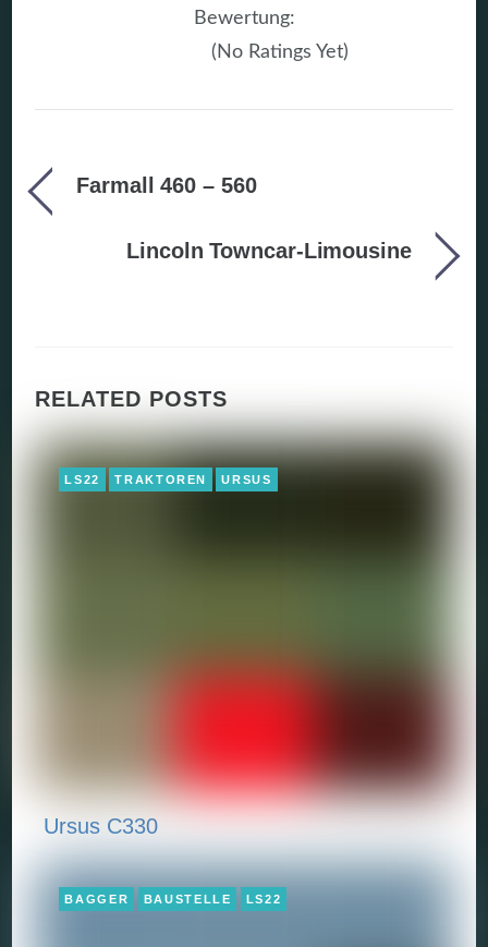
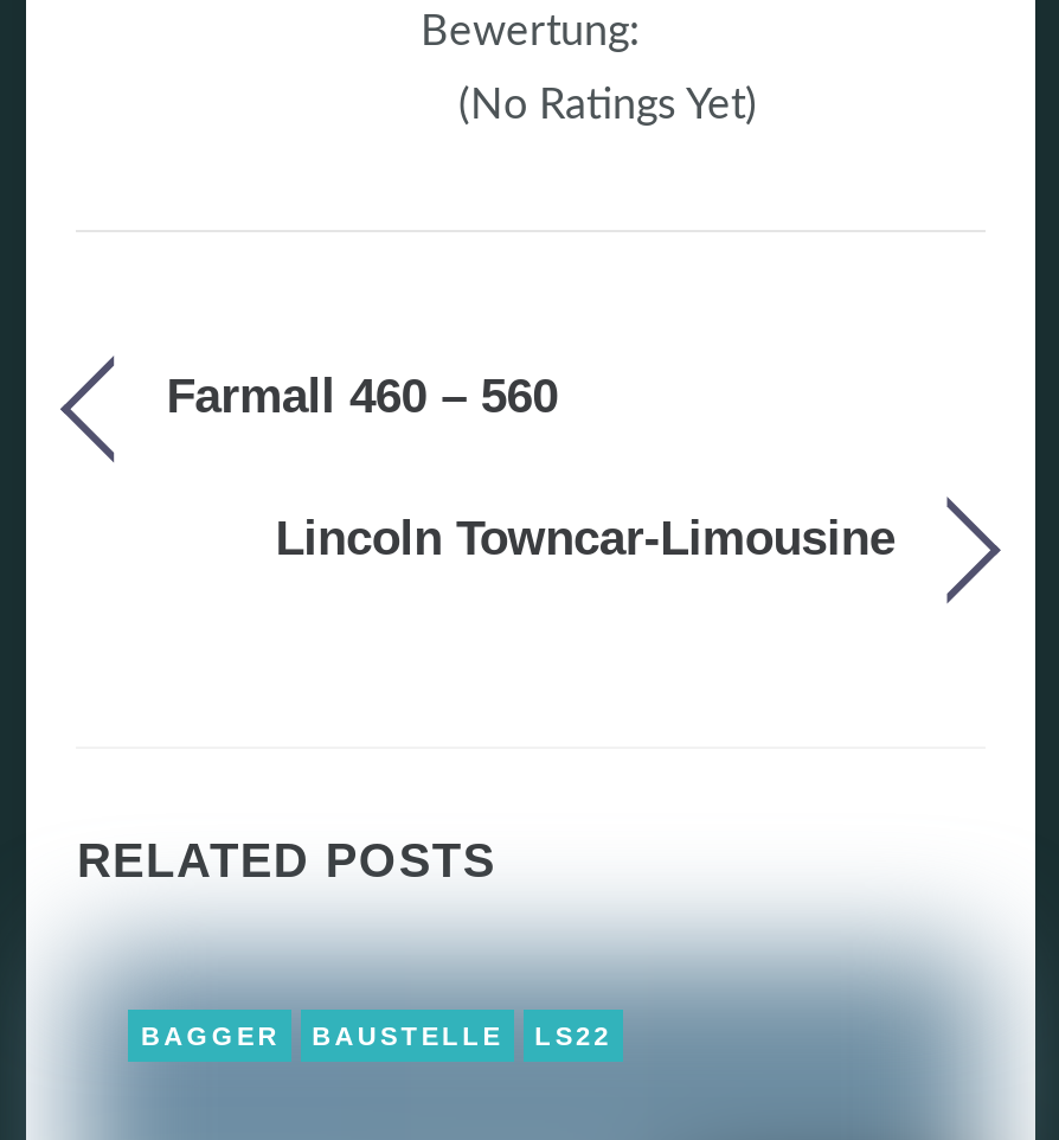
[19,420,473,823] [image] | LS22 | TRAKTOREN | URSUS -> none
[44,814,158,838] Ursus C330 -> none

